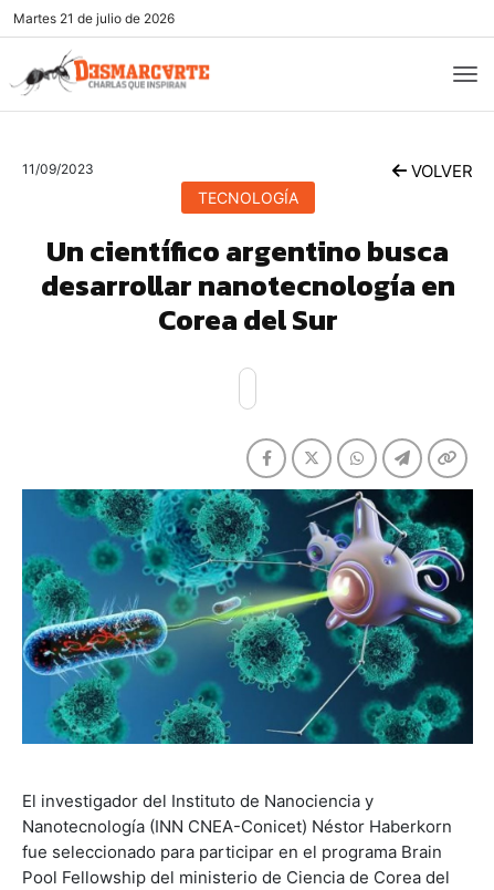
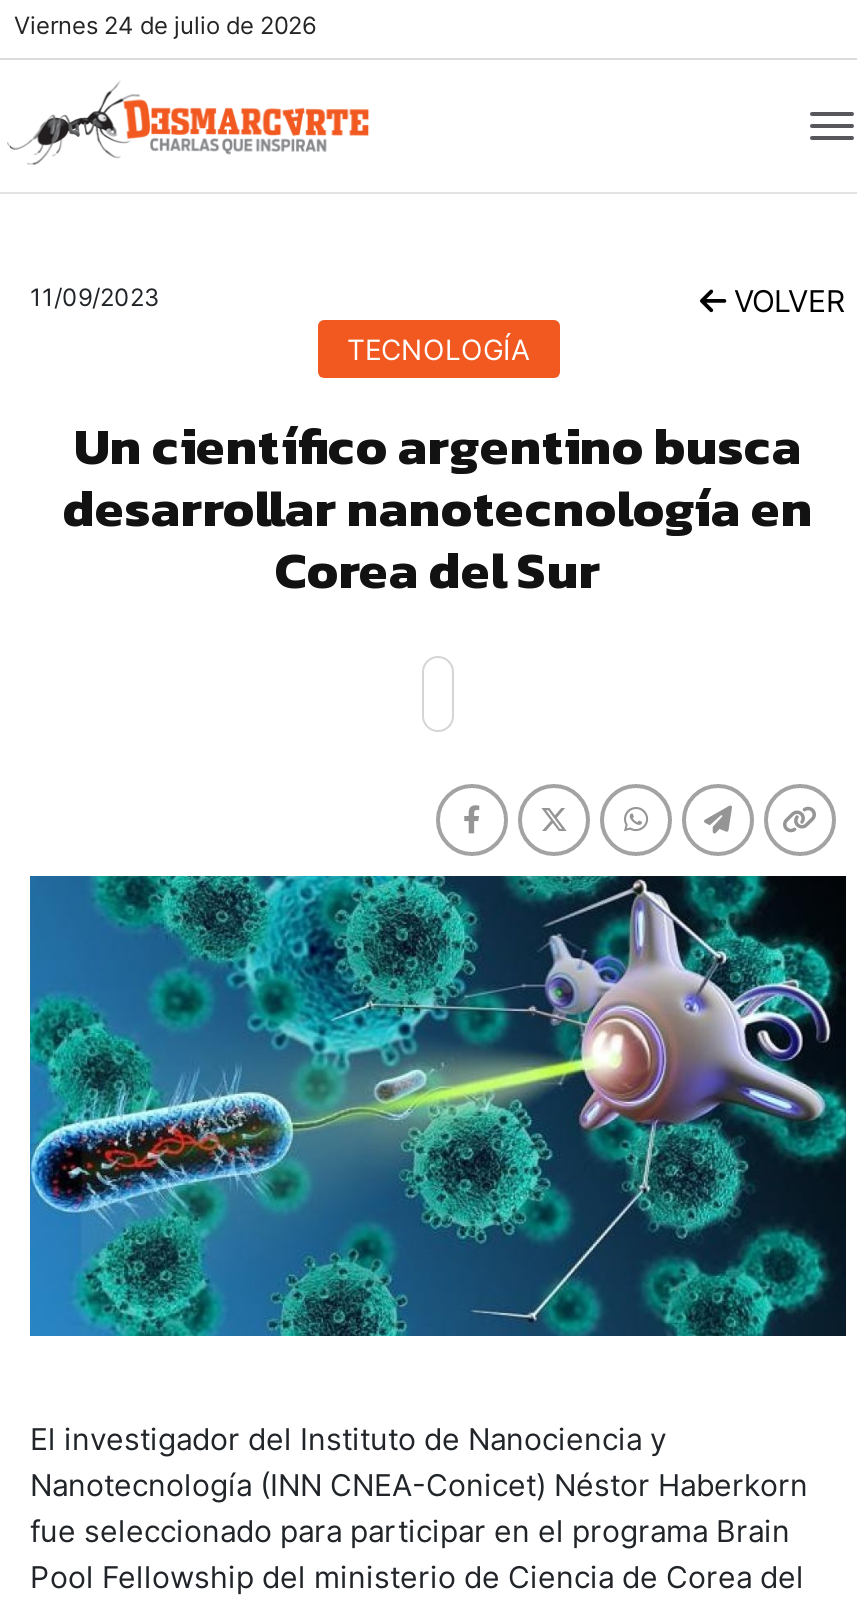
[13,10,175,27] Martes 21 de julio de 2026 -> [14,10,316,40] Viernes 24 de julio de 2026

